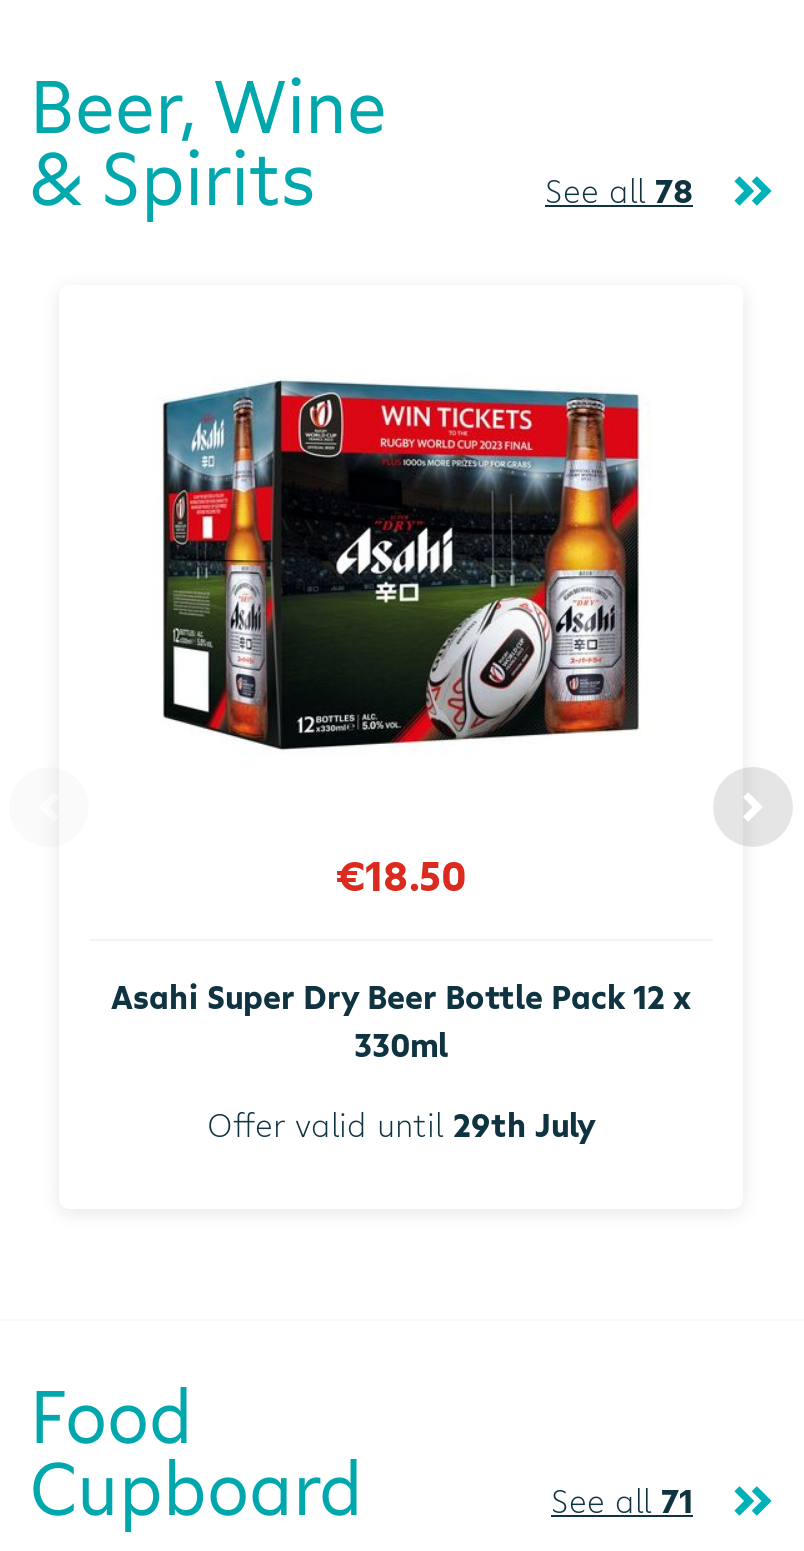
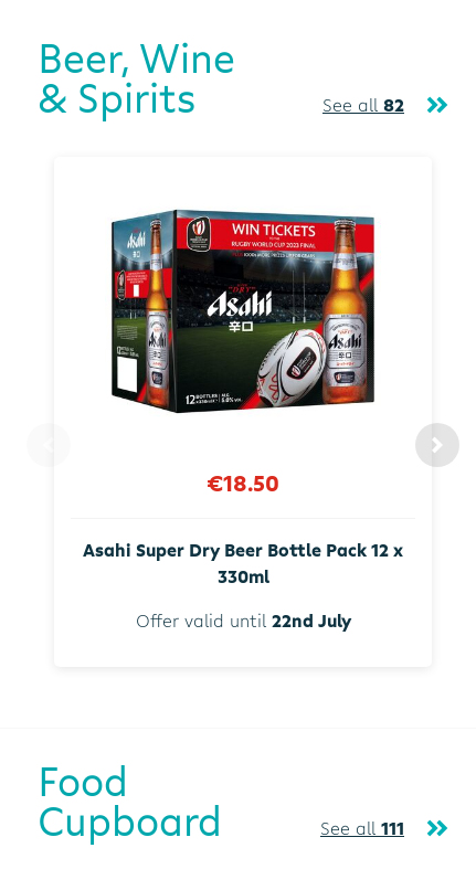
[545,169,693,213] See all 78 -> [322,93,404,117] See all 82
[207,1102,595,1146] Offer valid until 29th July -> [135,608,351,632] Offer valid until 22nd July
[551,1478,693,1522] See all 71 -> [320,816,404,840] See all 111

